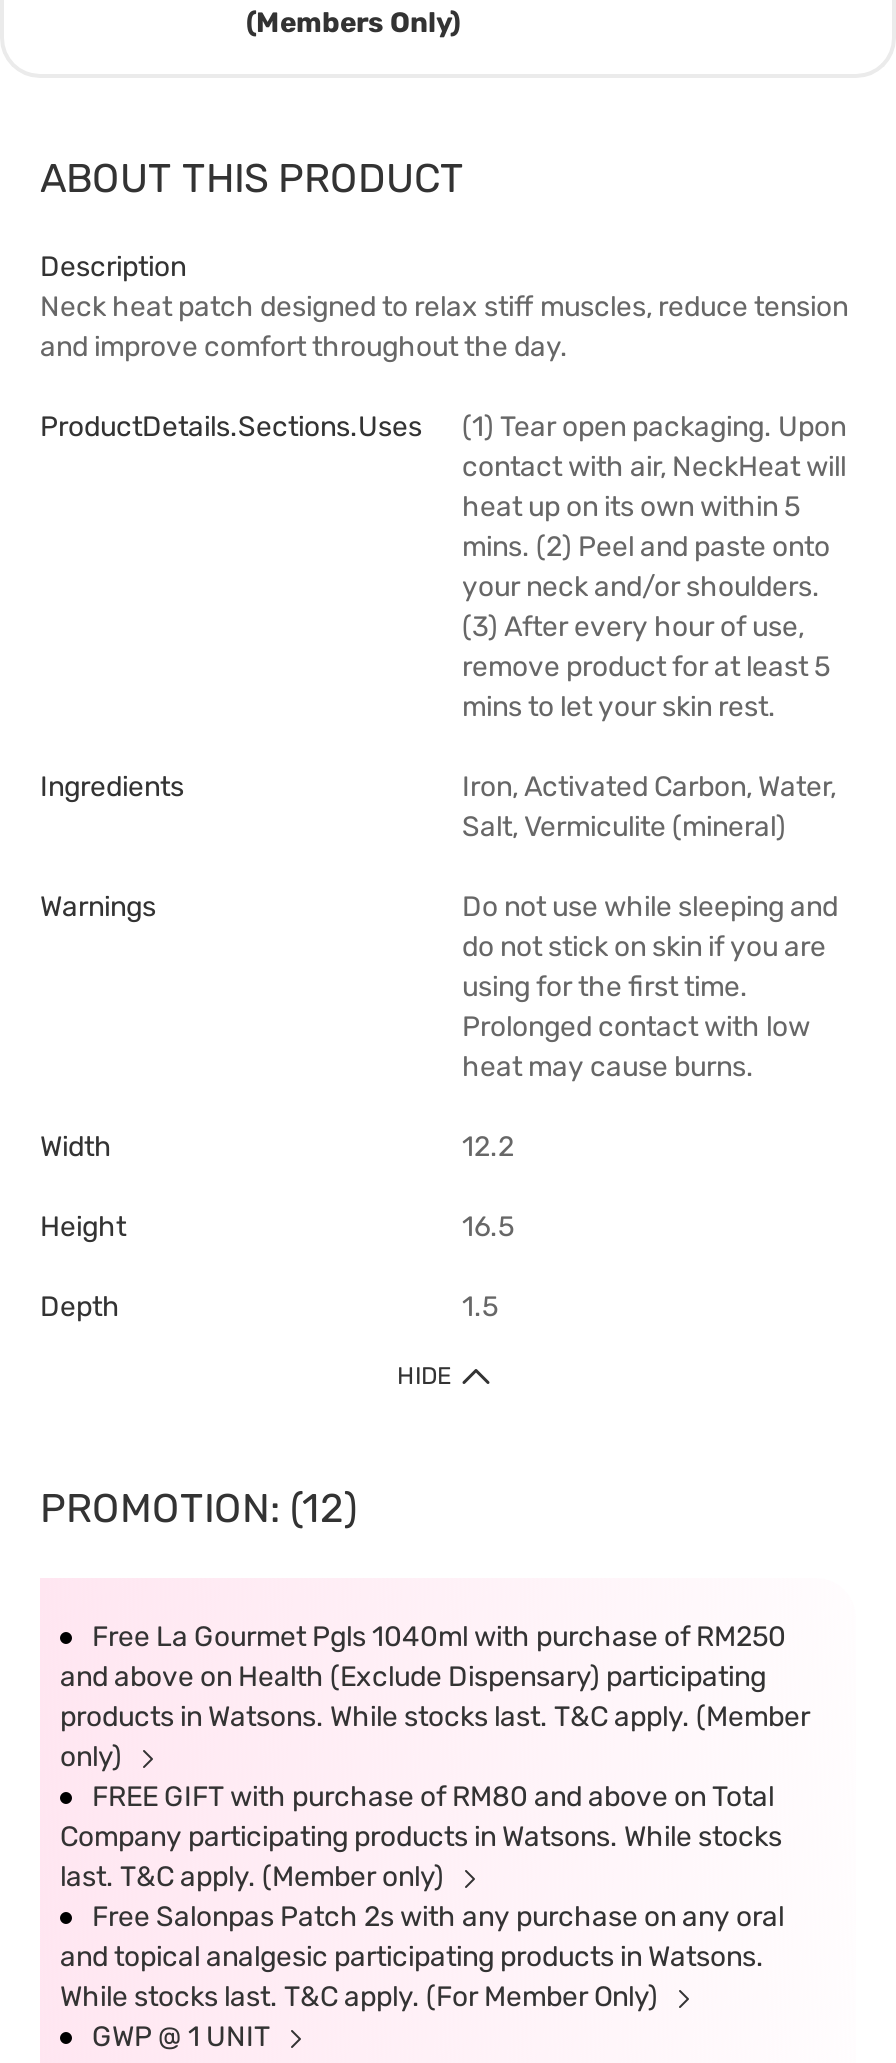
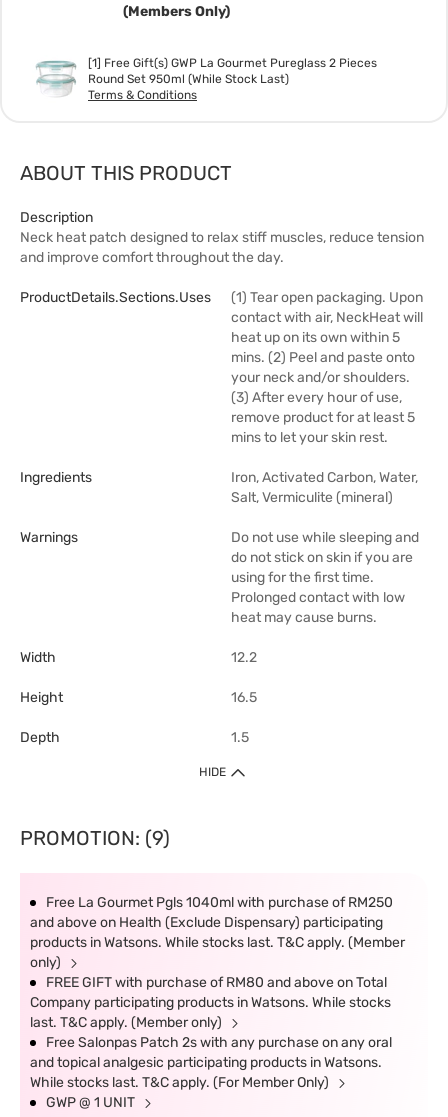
none -> [35,56,377,102] [image] | [1] Free Gift(s) GWP La Gourmet Pureglass 2 Pieces | Round Set 950ml (While Stock Last) | Terms & Conditions
[40,1484,358,1532] PROMOTION: (12) -> [20,826,170,850] PROMOTION: (9)

